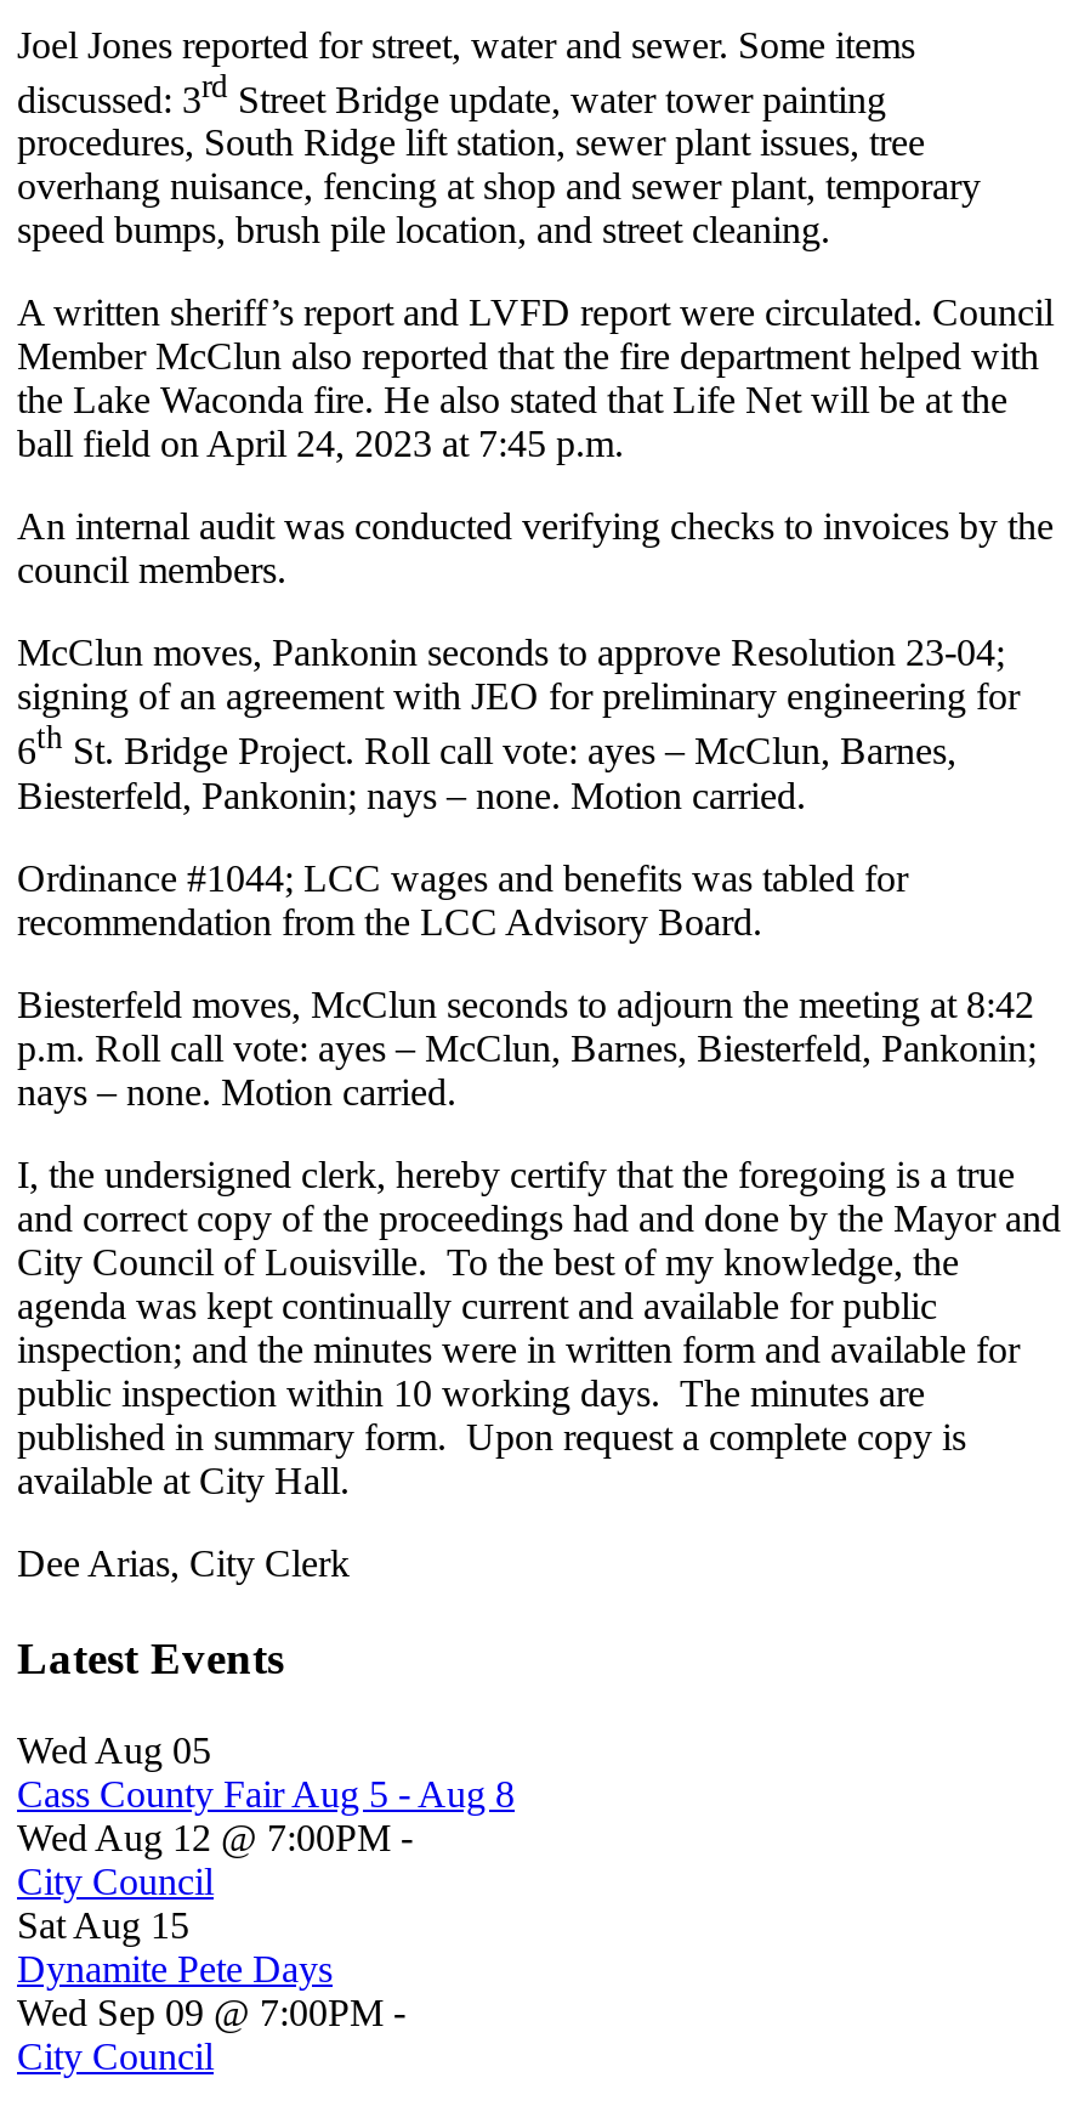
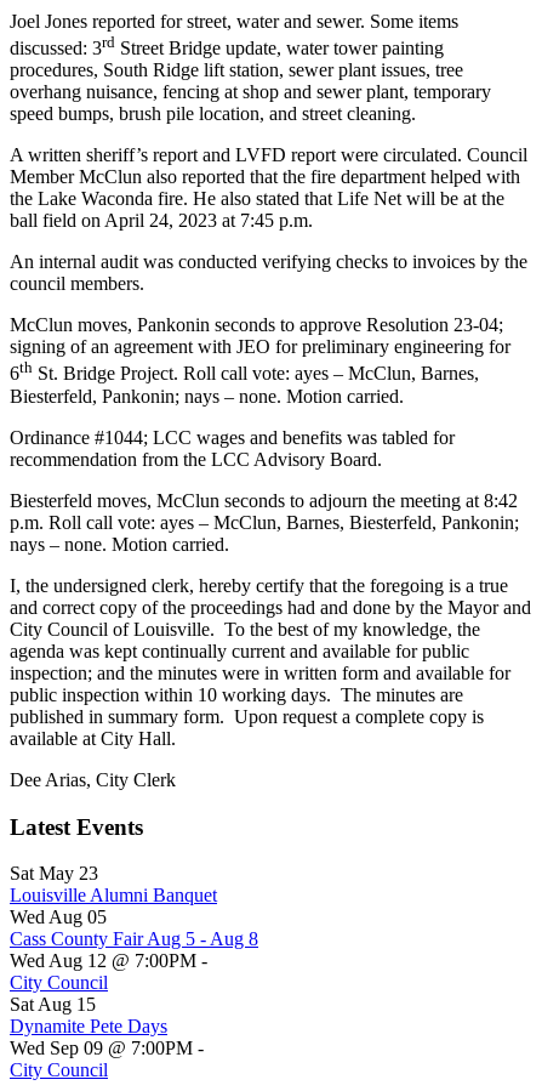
none -> [10,863,217,906] Sat May 23 | Louisville Alumni Banquet

